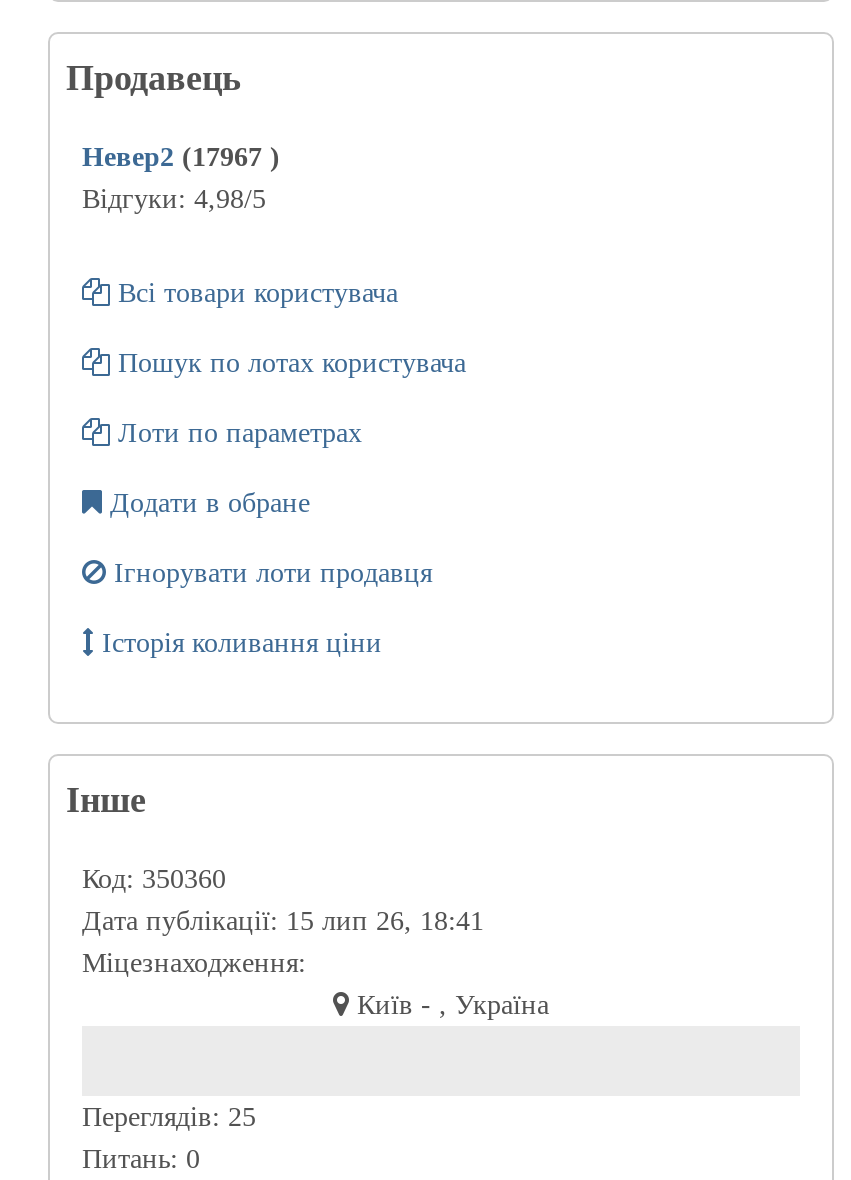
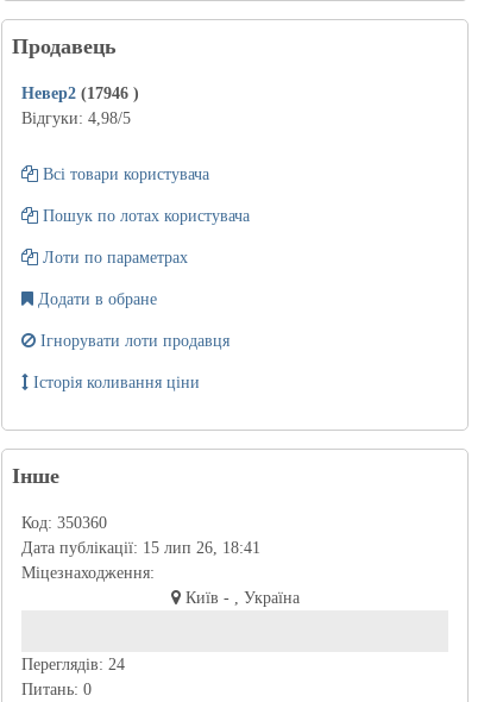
[82,142,280,172] Невер2 (17967) -> [21,84,139,102] Невер2 (17946)
[82,1101,256,1131] Переглядів: 25 -> [21,655,125,673] Переглядів: 24

